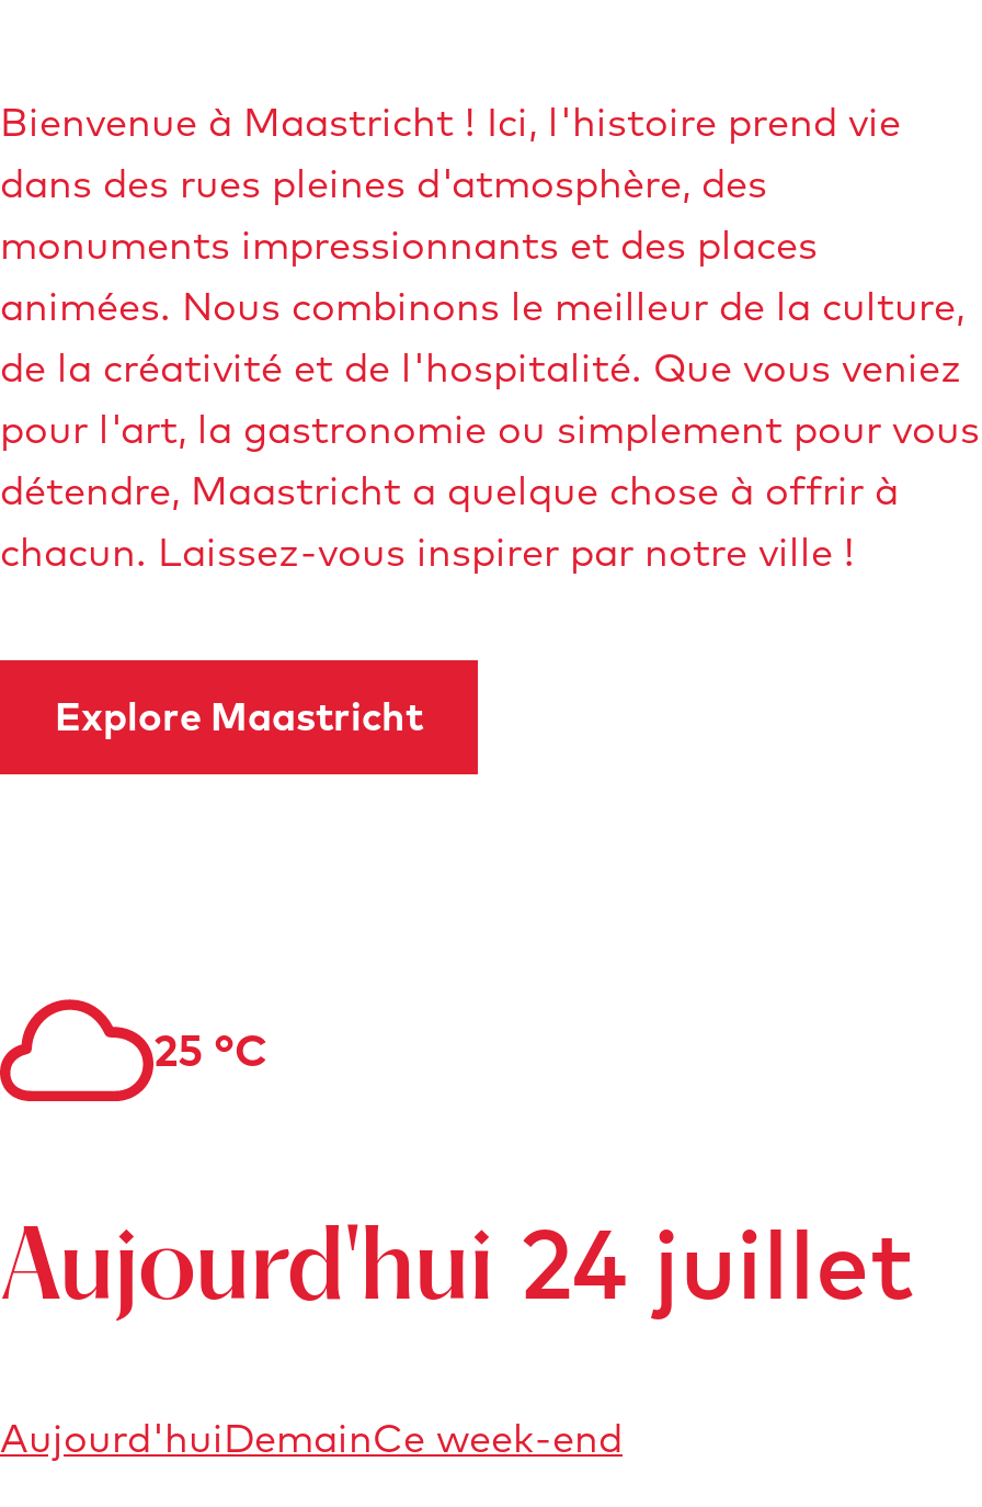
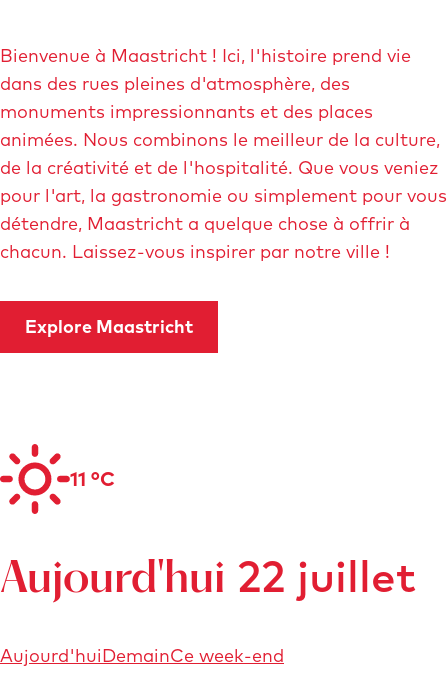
[7,974,267,1128] [image] | 25 °C -> [3,443,115,515] [image] | 11 °C
[0,1200,914,1323] Aujourd'hui 24 juillet -> [0,547,416,603] Aujourd'hui 22 juillet

